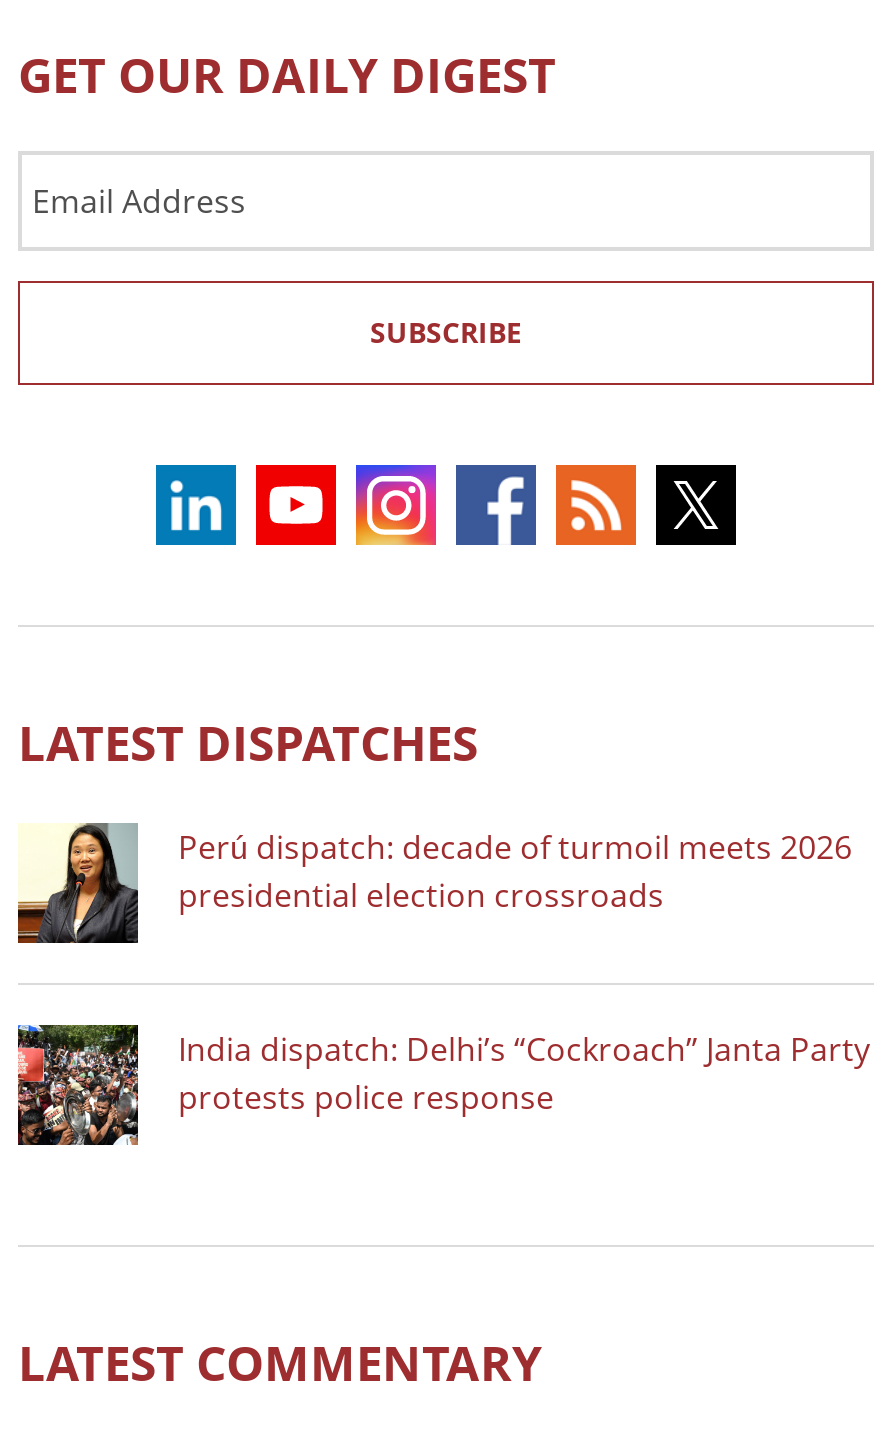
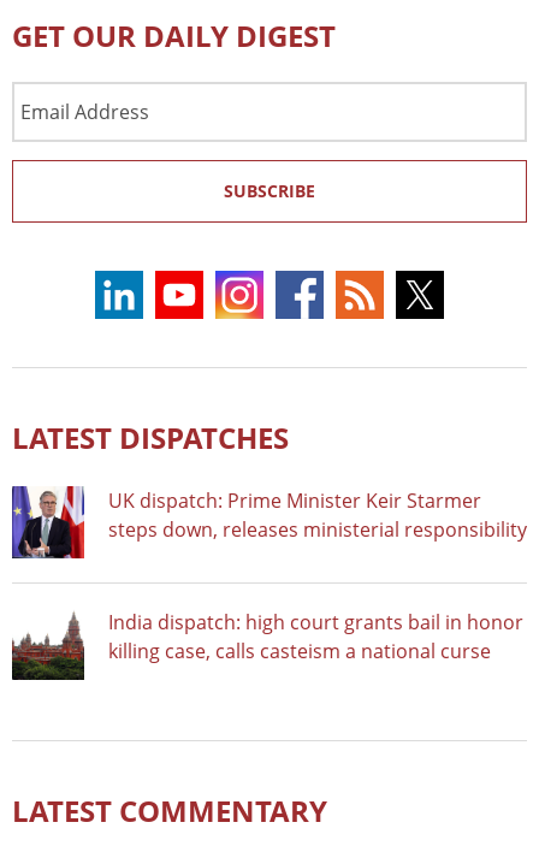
[16,821,852,945] [image] | Perú dispatch: decade of turmoil meets 2026 | presidential election crossroads -> [11,485,527,560] [image] | UK dispatch: Prime Minister Keir Starmer | steps down, releases ministerial responsibility
[16,1023,870,1147] [image] | India dispatch: Delhi’s “Cockroach” Janta Party | protests police response -> [12,608,523,681] [image] | India dispatch: high court grants bail in honor | killing case, calls casteism a national curse

